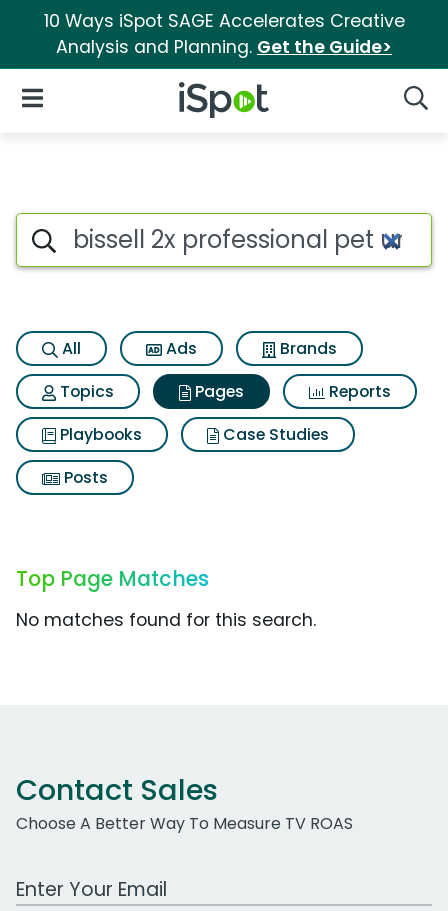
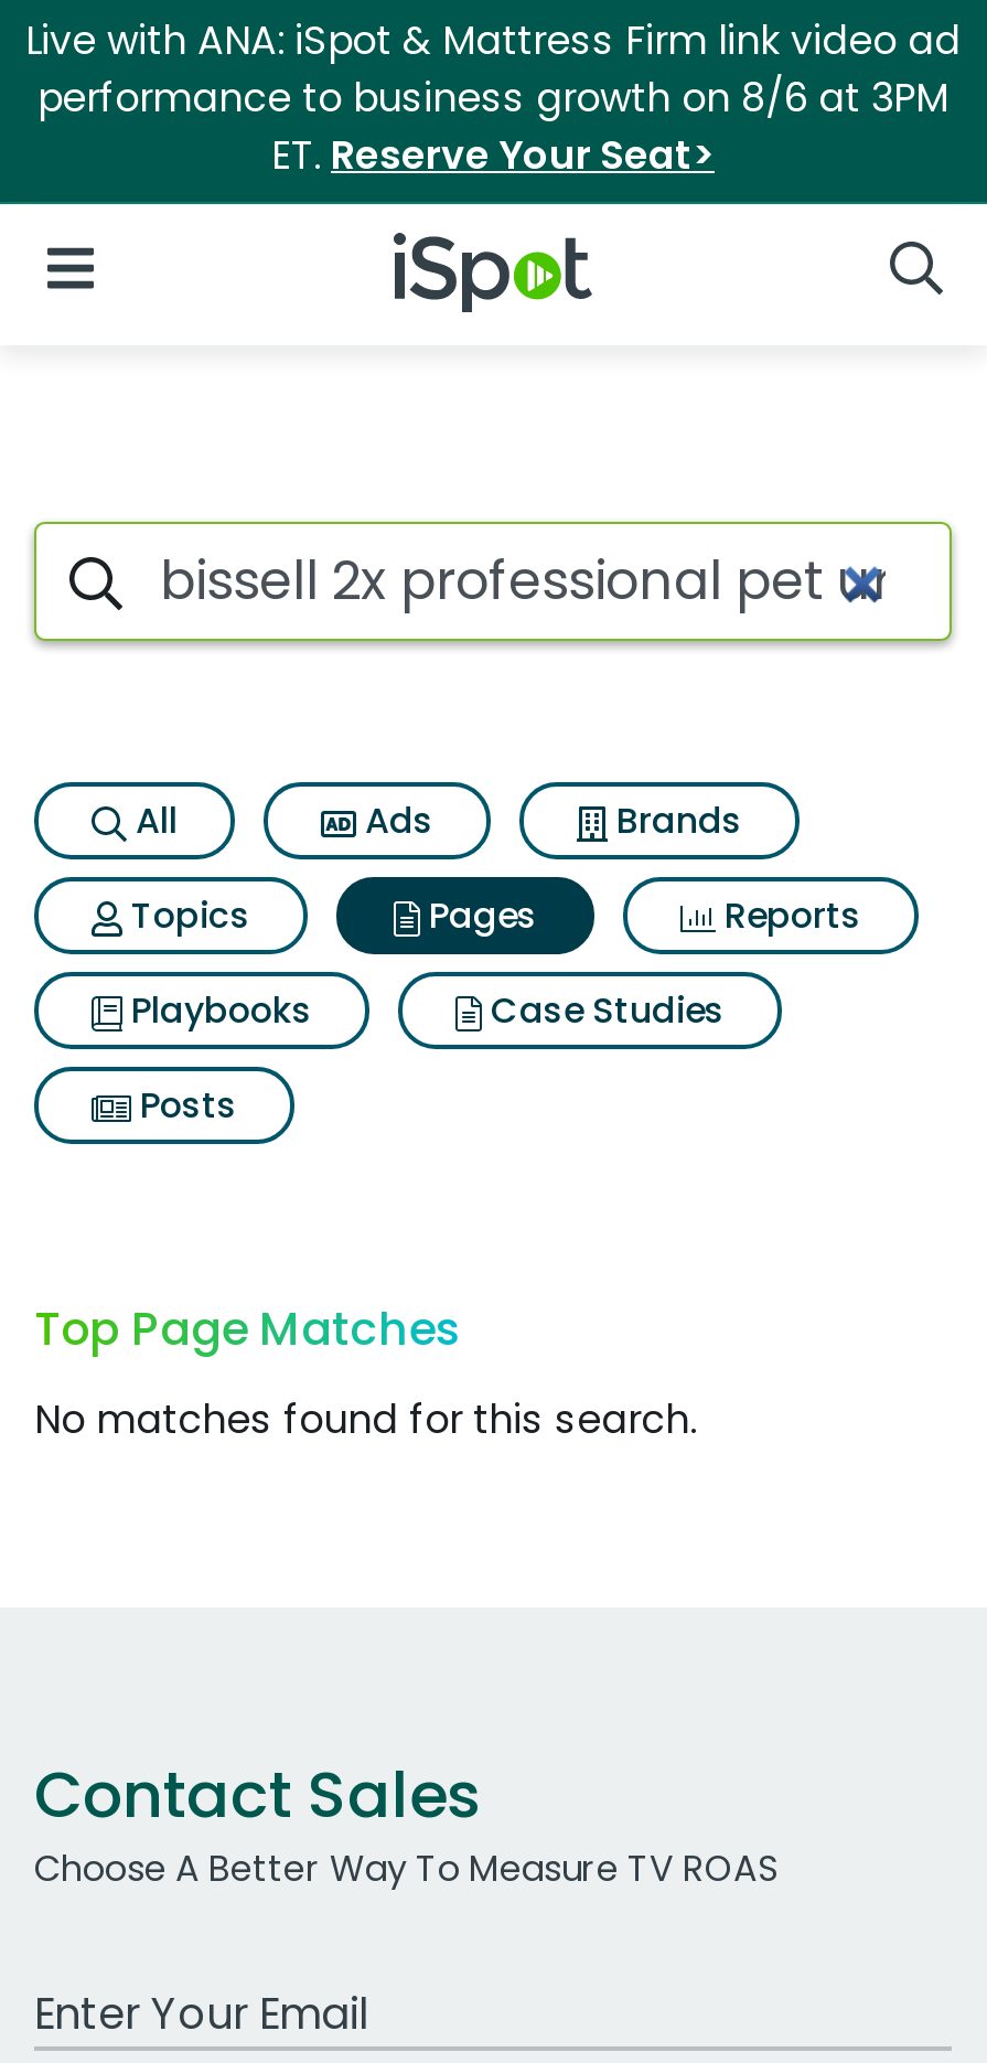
[43,9,404,59] 10 Ways iSpot SAGE Accelerates Creative | Analysis and Planning. Get the Guide> -> [25,14,961,182] Live with ANA: iSpot & Mattress Firm link video ad | performance to business growth on 8/6 at 3PM | ET. Reserve Your Seat>

